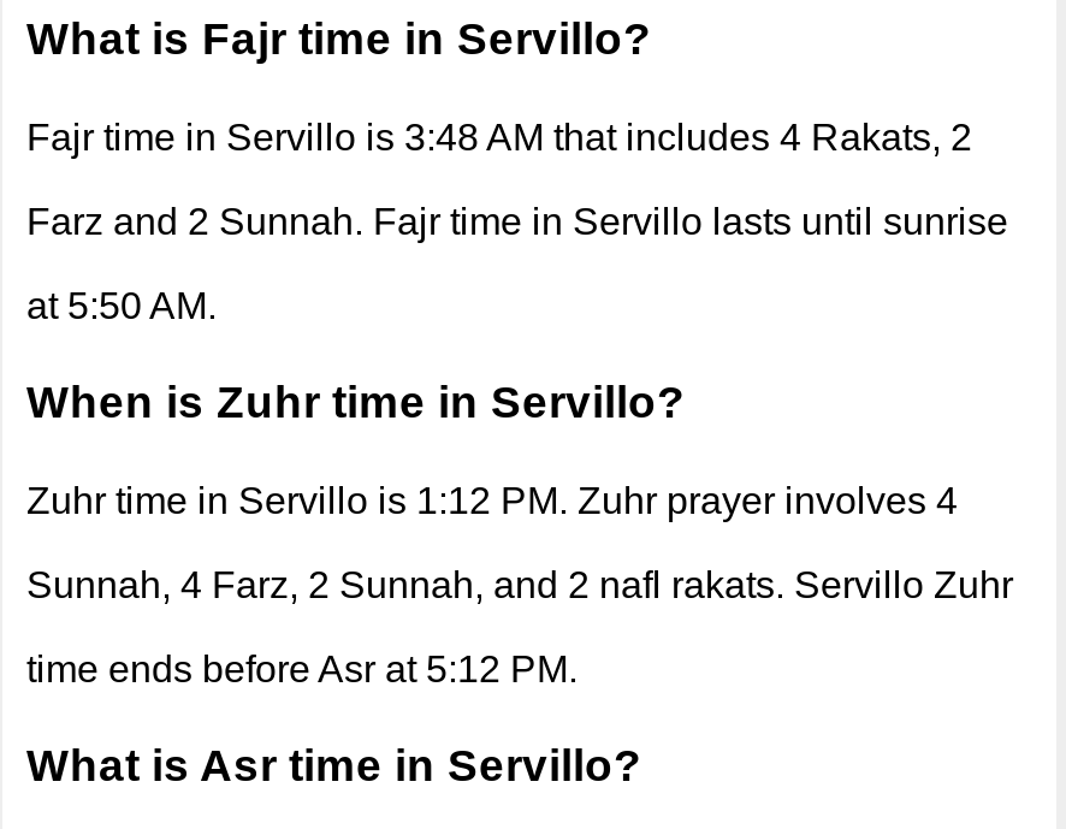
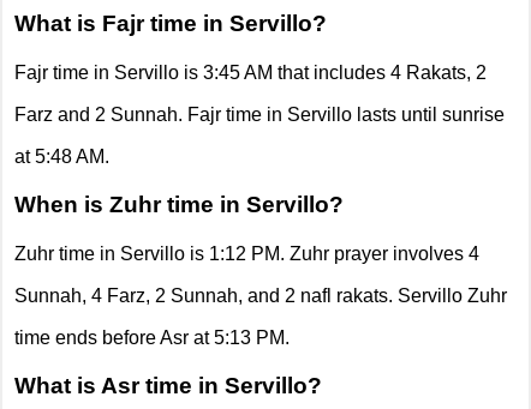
[26,117,972,158] Fajr time in Servillo is 3:48 AM that includes 4 Rakats, 2 -> [14,62,487,83] Fajr time in Servillo is 3:45 AM that includes 4 Rakats, 2
[26,285,217,326] at 5:50 AM. -> [14,146,109,167] at 5:48 AM.
[26,649,578,689] time ends before Asr at 5:12 PM. -> [14,327,290,348] time ends before Asr at 5:13 PM.

